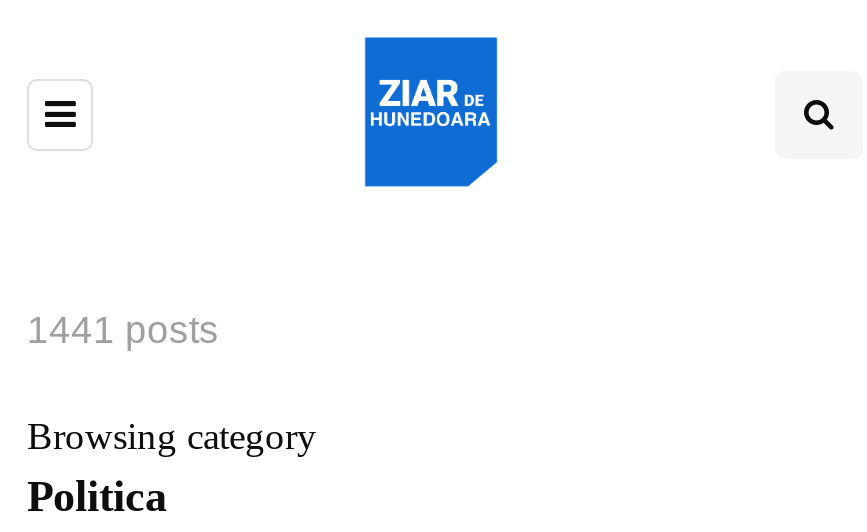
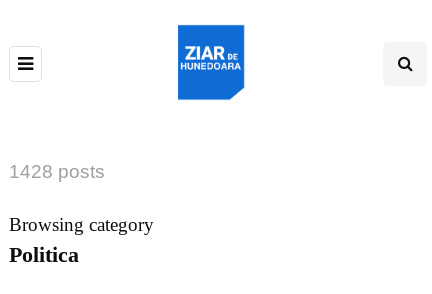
[27,309,219,351] 1441 posts -> [9,161,105,182] 1428 posts

